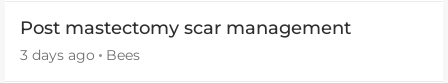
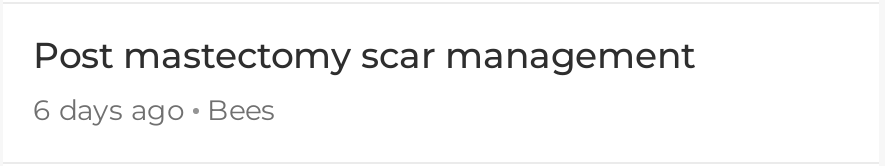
[20,46,140,64] 3 days ago Bees -> [33,92,275,128] 6 days ago Bees

